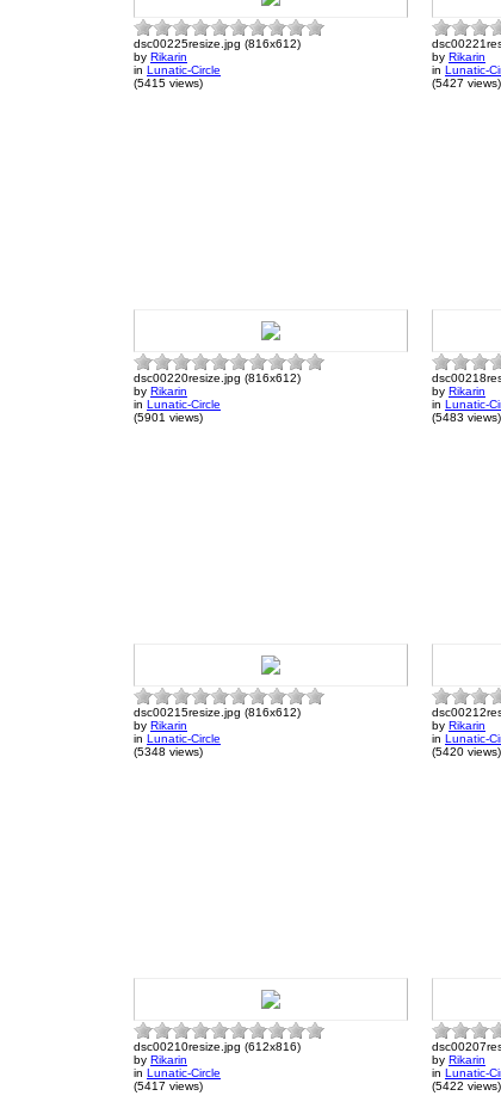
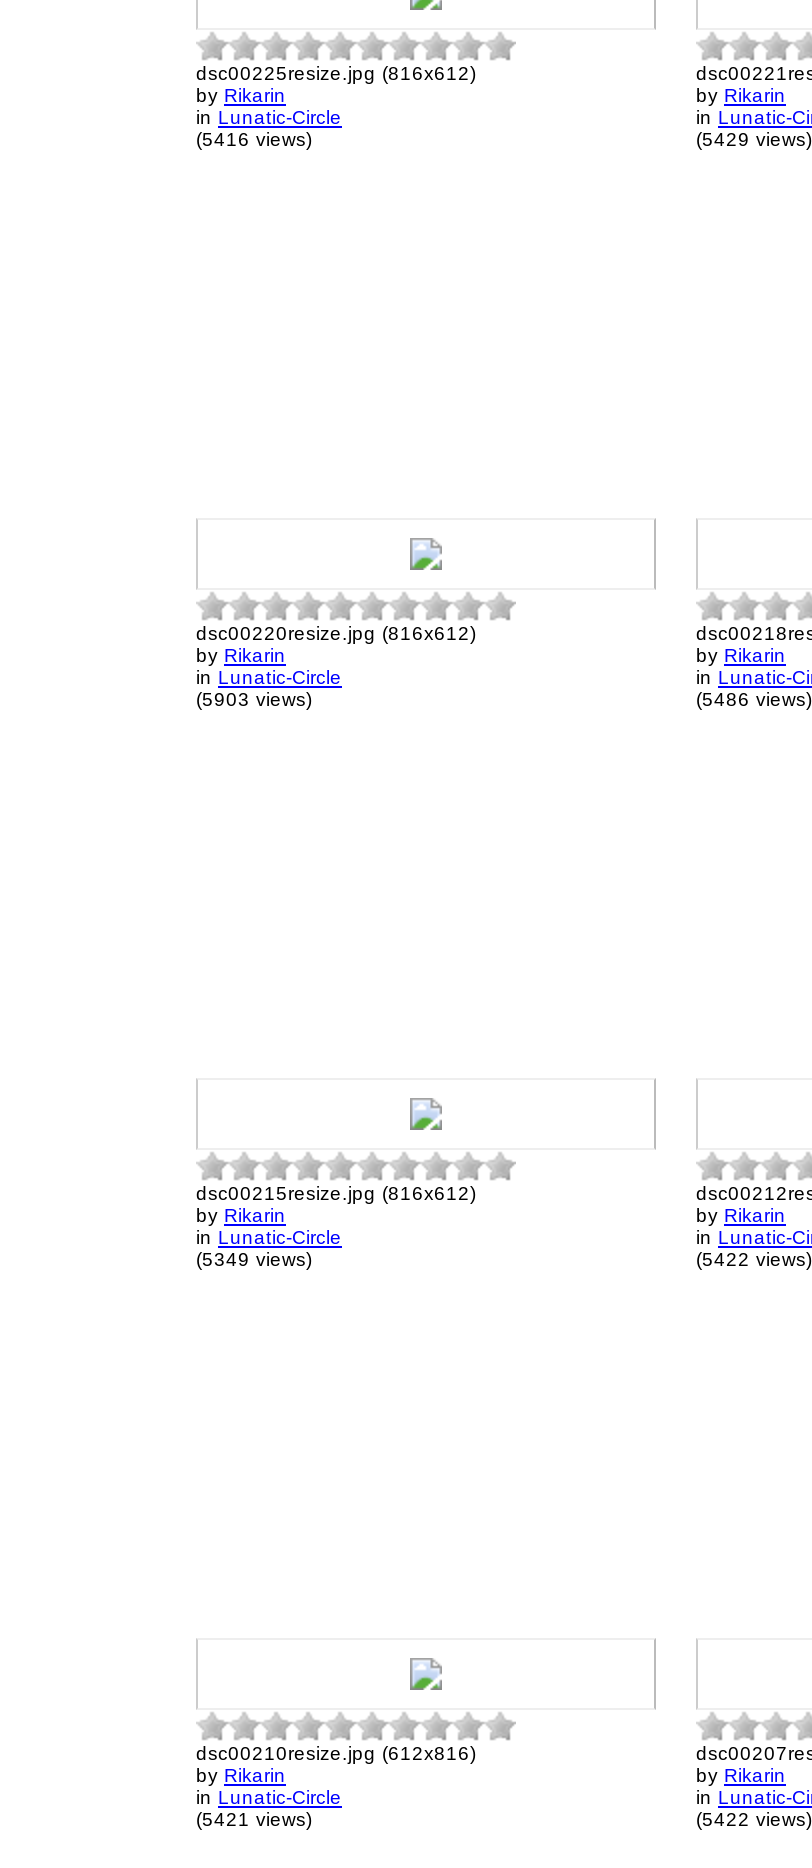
[134,76,203,89] (5415 views) -> [196,127,312,149] (5416 views)
[432,76,501,89] (5427 views) -> [696,127,812,149] (5429 views)
[134,410,203,423] (5901 views) -> [196,687,312,709] (5903 views)
[432,410,501,423] (5483 views) -> [696,687,812,709] (5486 views)
[134,745,203,758] (5348 views) -> [196,1247,312,1269] (5349 views)
[432,745,501,758] (5420 views) -> [696,1247,812,1269] (5422 views)
[134,1079,203,1092] (5417 views) -> [196,1807,312,1829] (5421 views)

